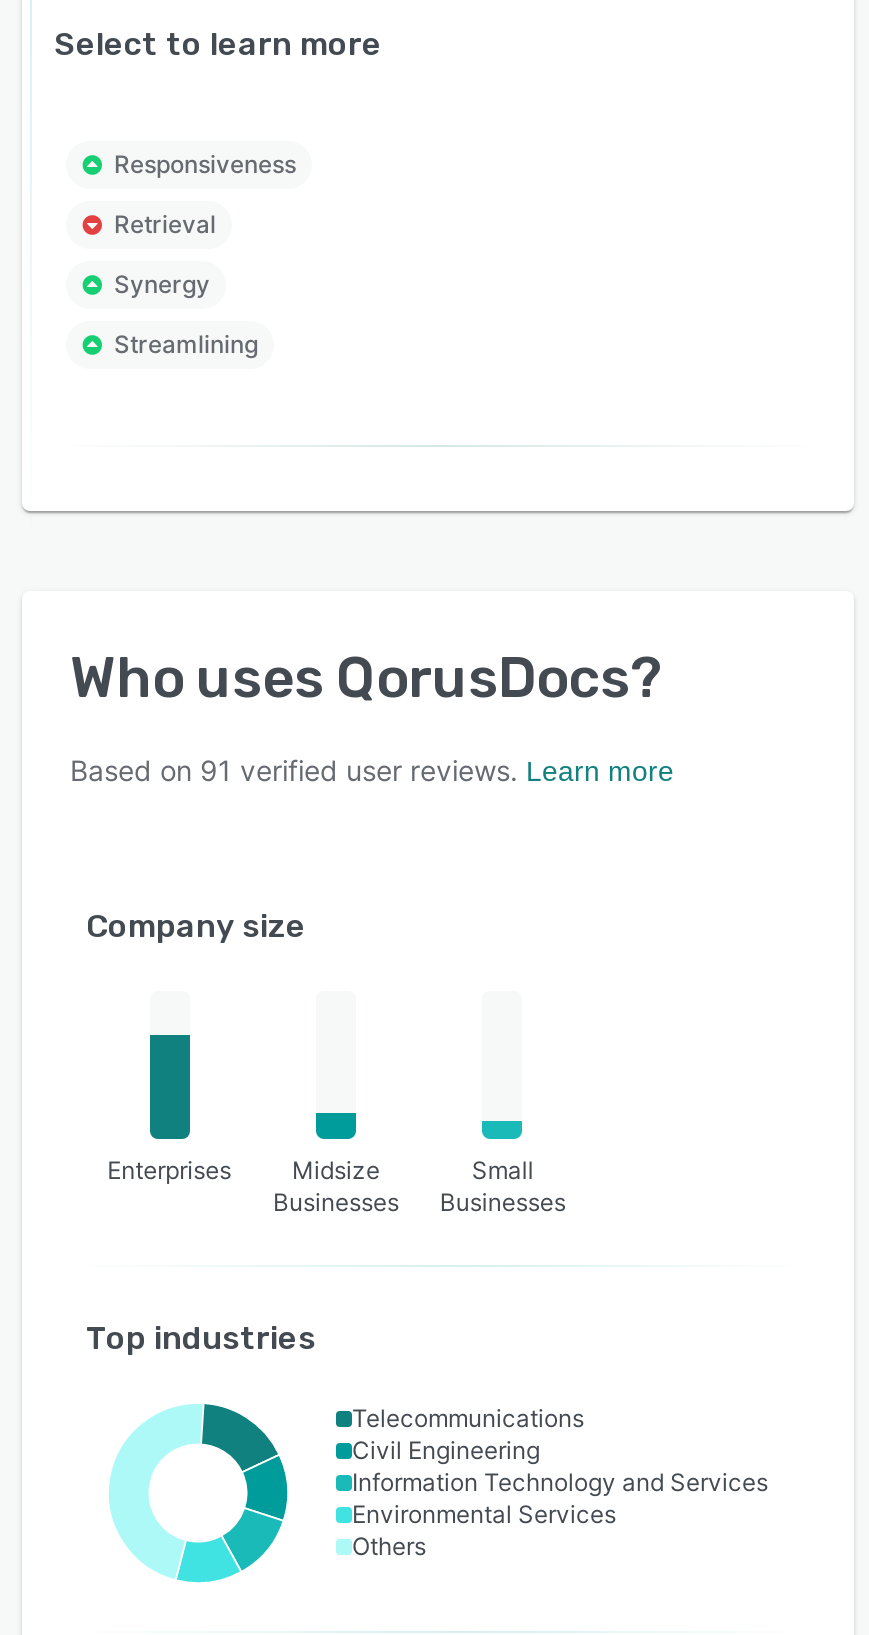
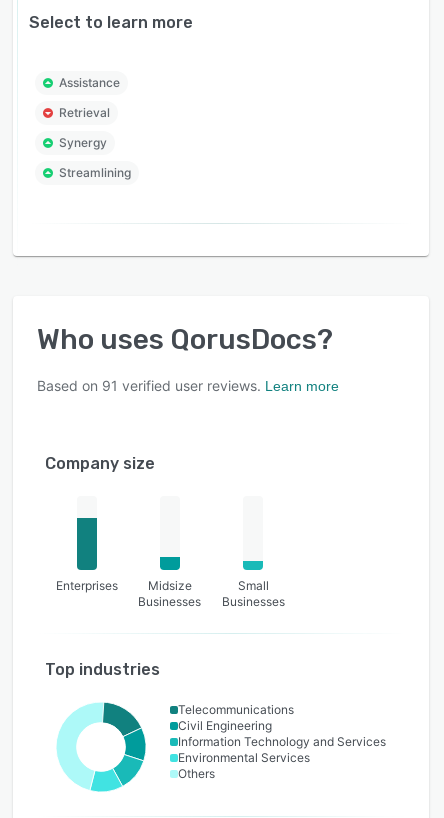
[114,149,296,179] Responsiveness -> [59,75,120,90] Assistance

